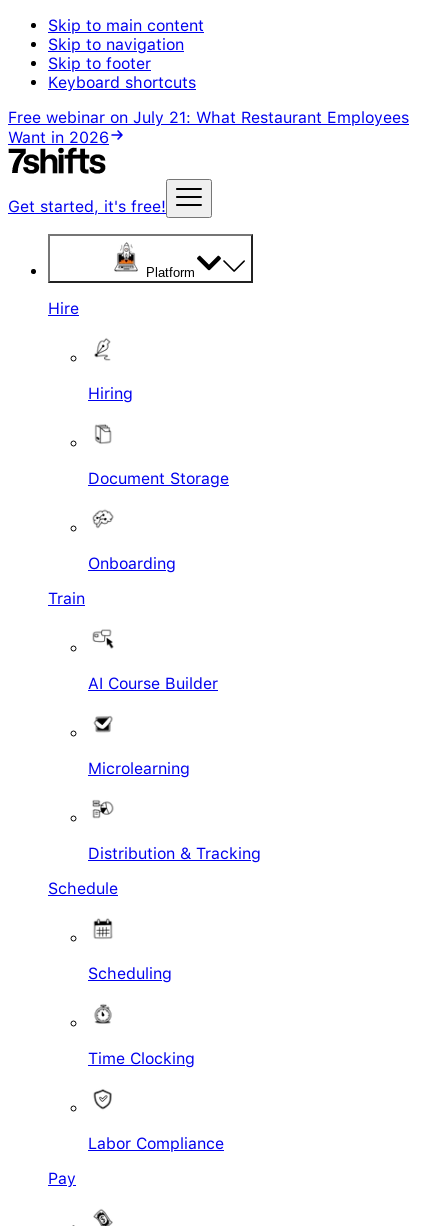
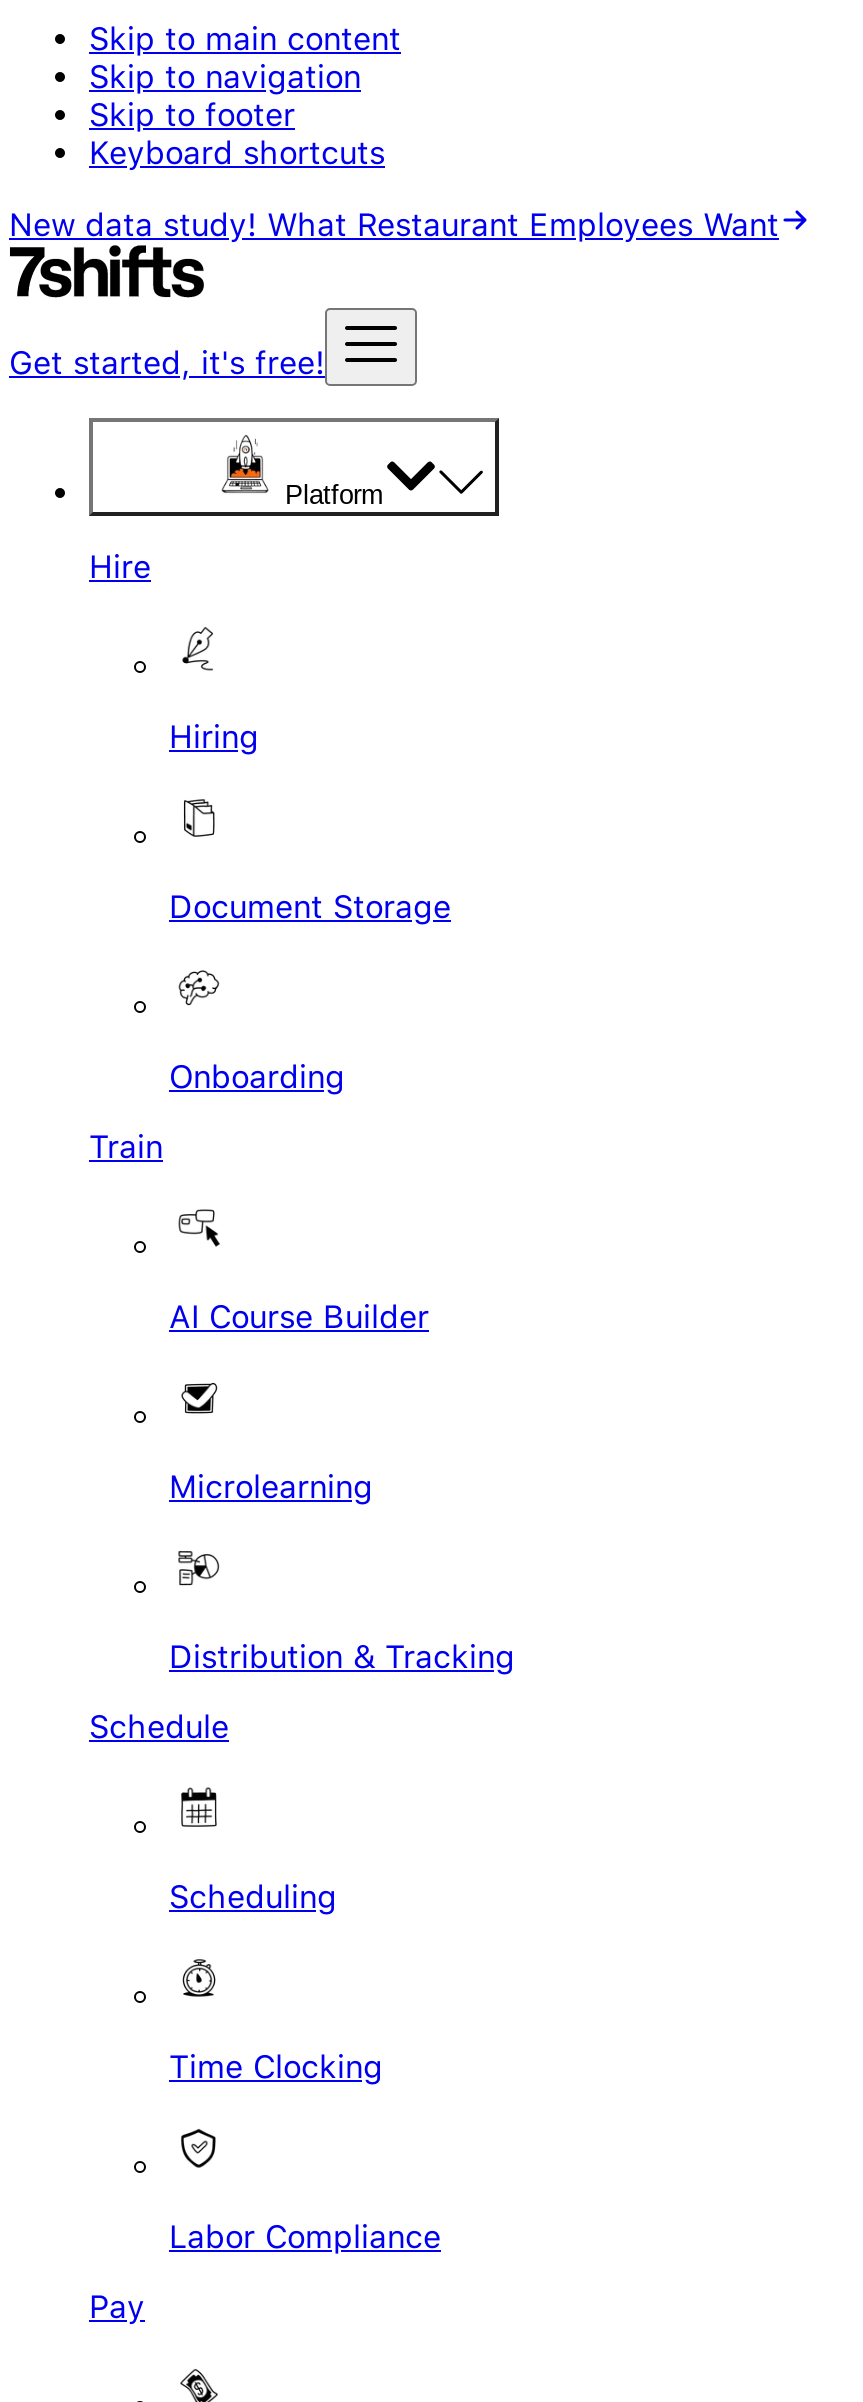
[8,108,409,147] Free webinar on July 21: What Restaurant Employees | Want in 2026 -> [9,206,779,244] New data study! What Restaurant Employees Want

